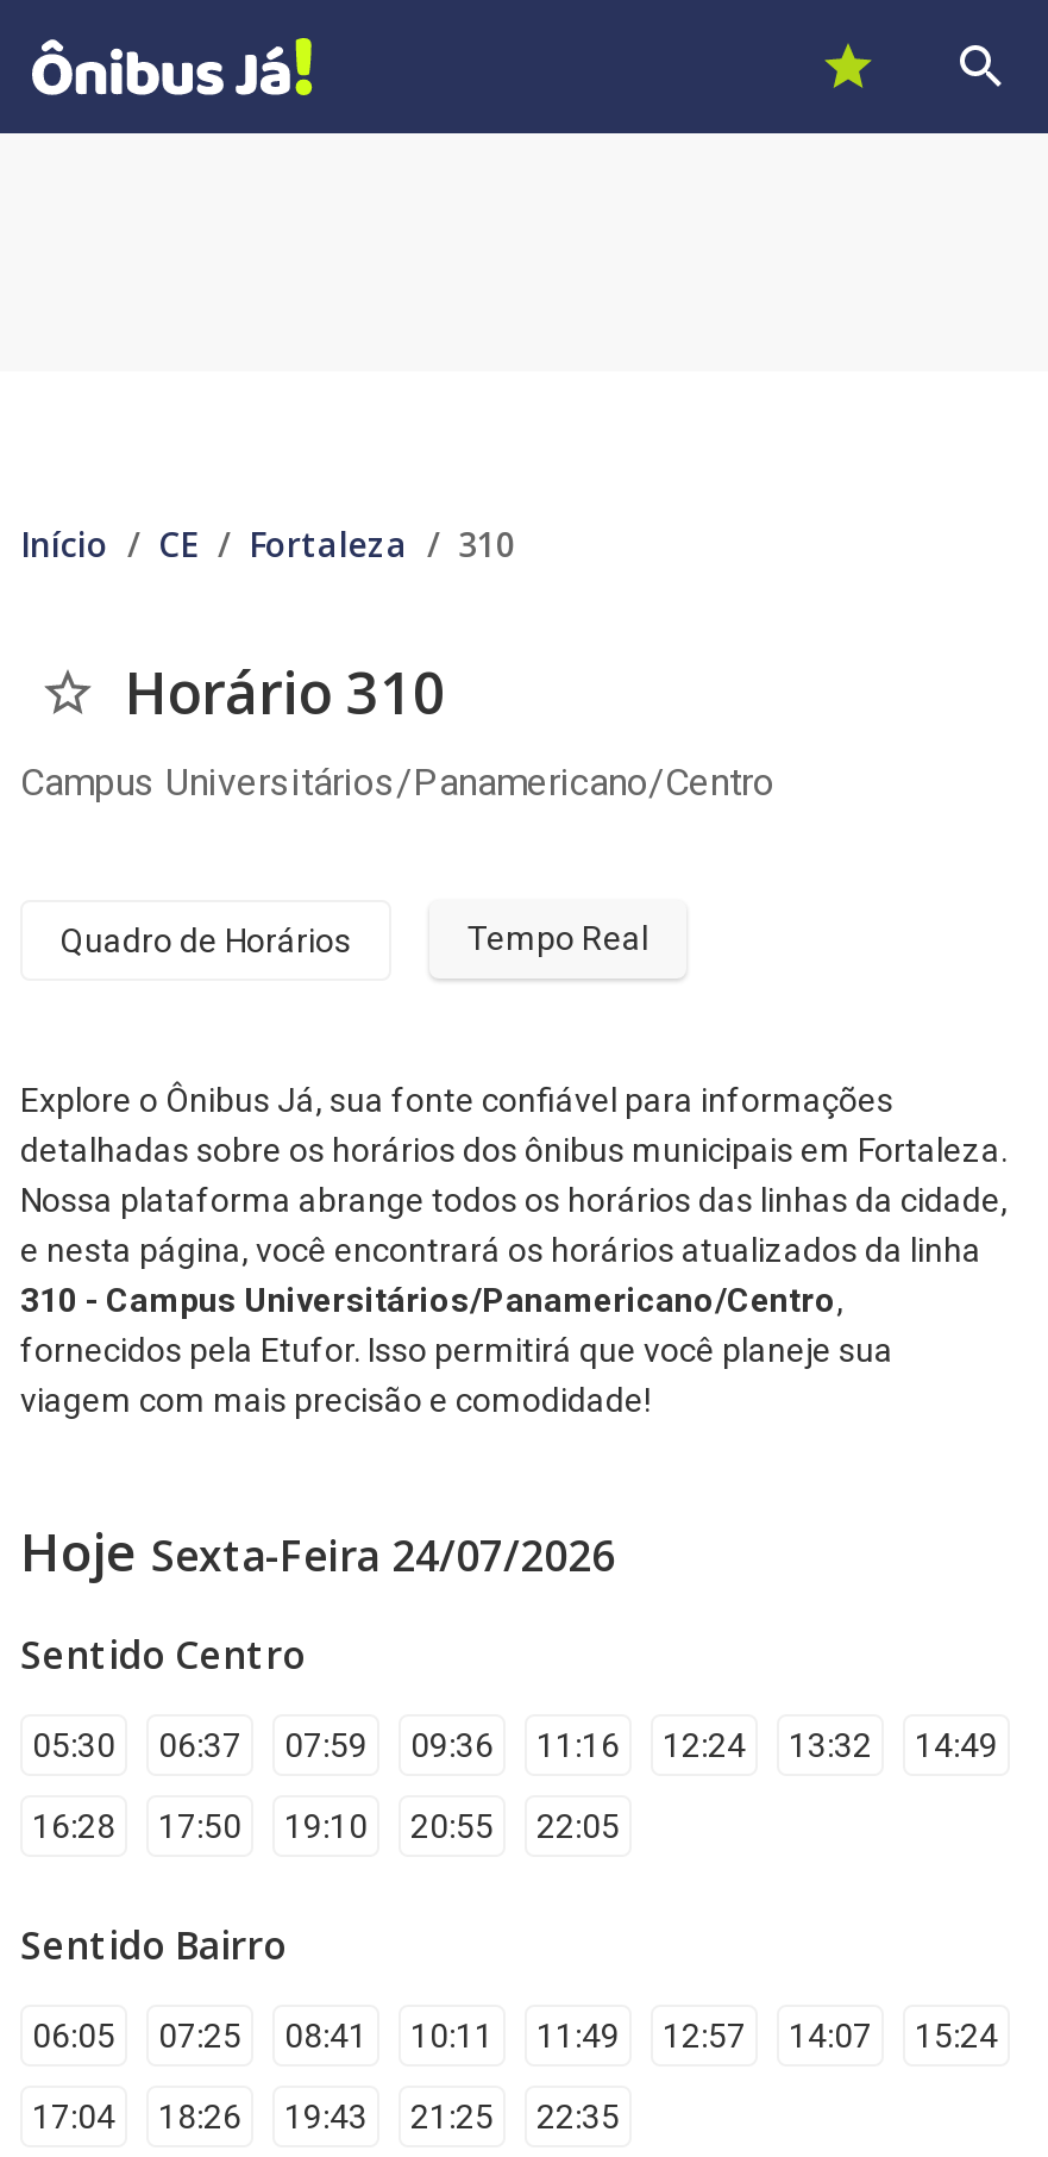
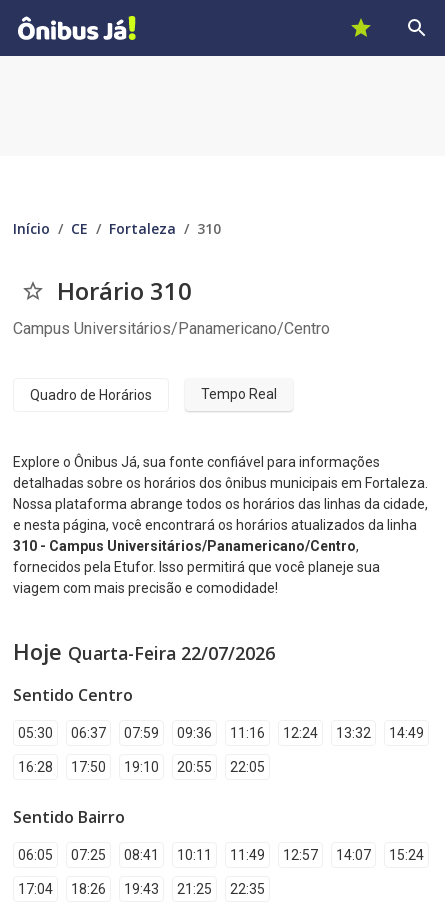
[20,1514,615,1585] Hoje Sexta-Feira 24/07/2026 -> [13,636,275,666] Hoje Quarta-Feira 22/07/2026

